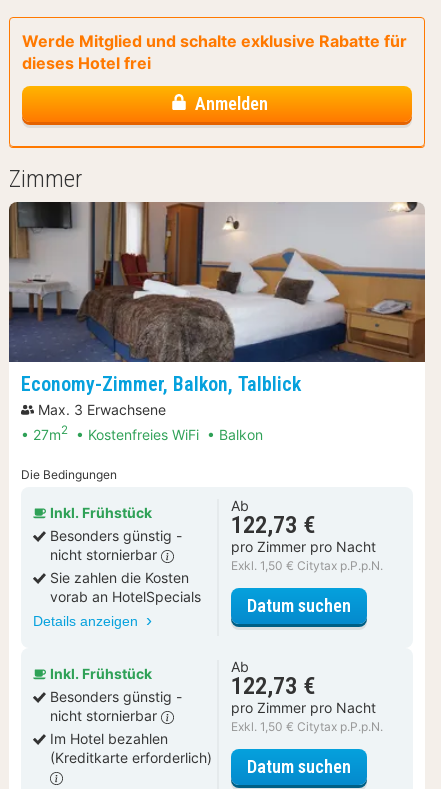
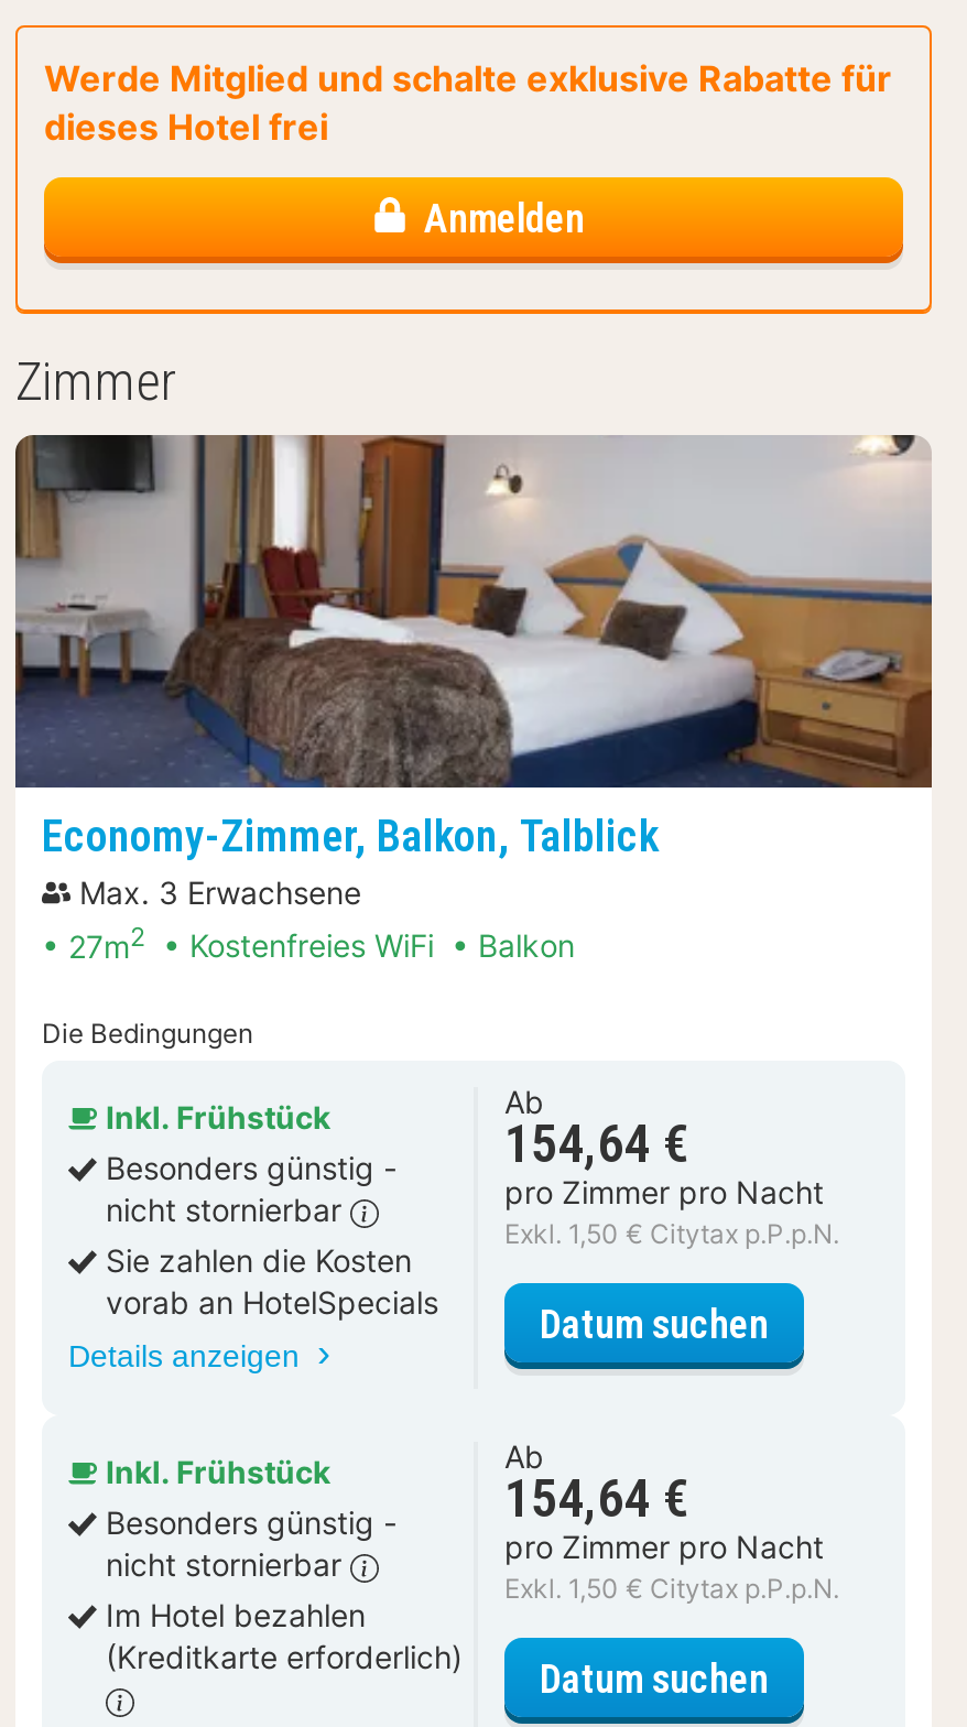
[231,511,315,539] 122,73 € -> [504,1114,689,1176] 154,64 €
[231,672,315,700] 122,73 € -> [504,1469,689,1531] 154,64 €

